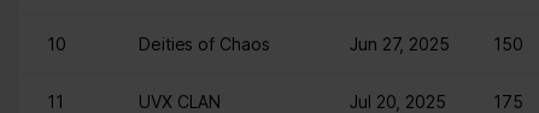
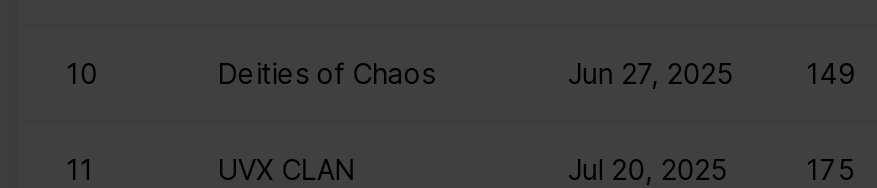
[493,34,523,54] 150 -> [806,56,856,90] 149

